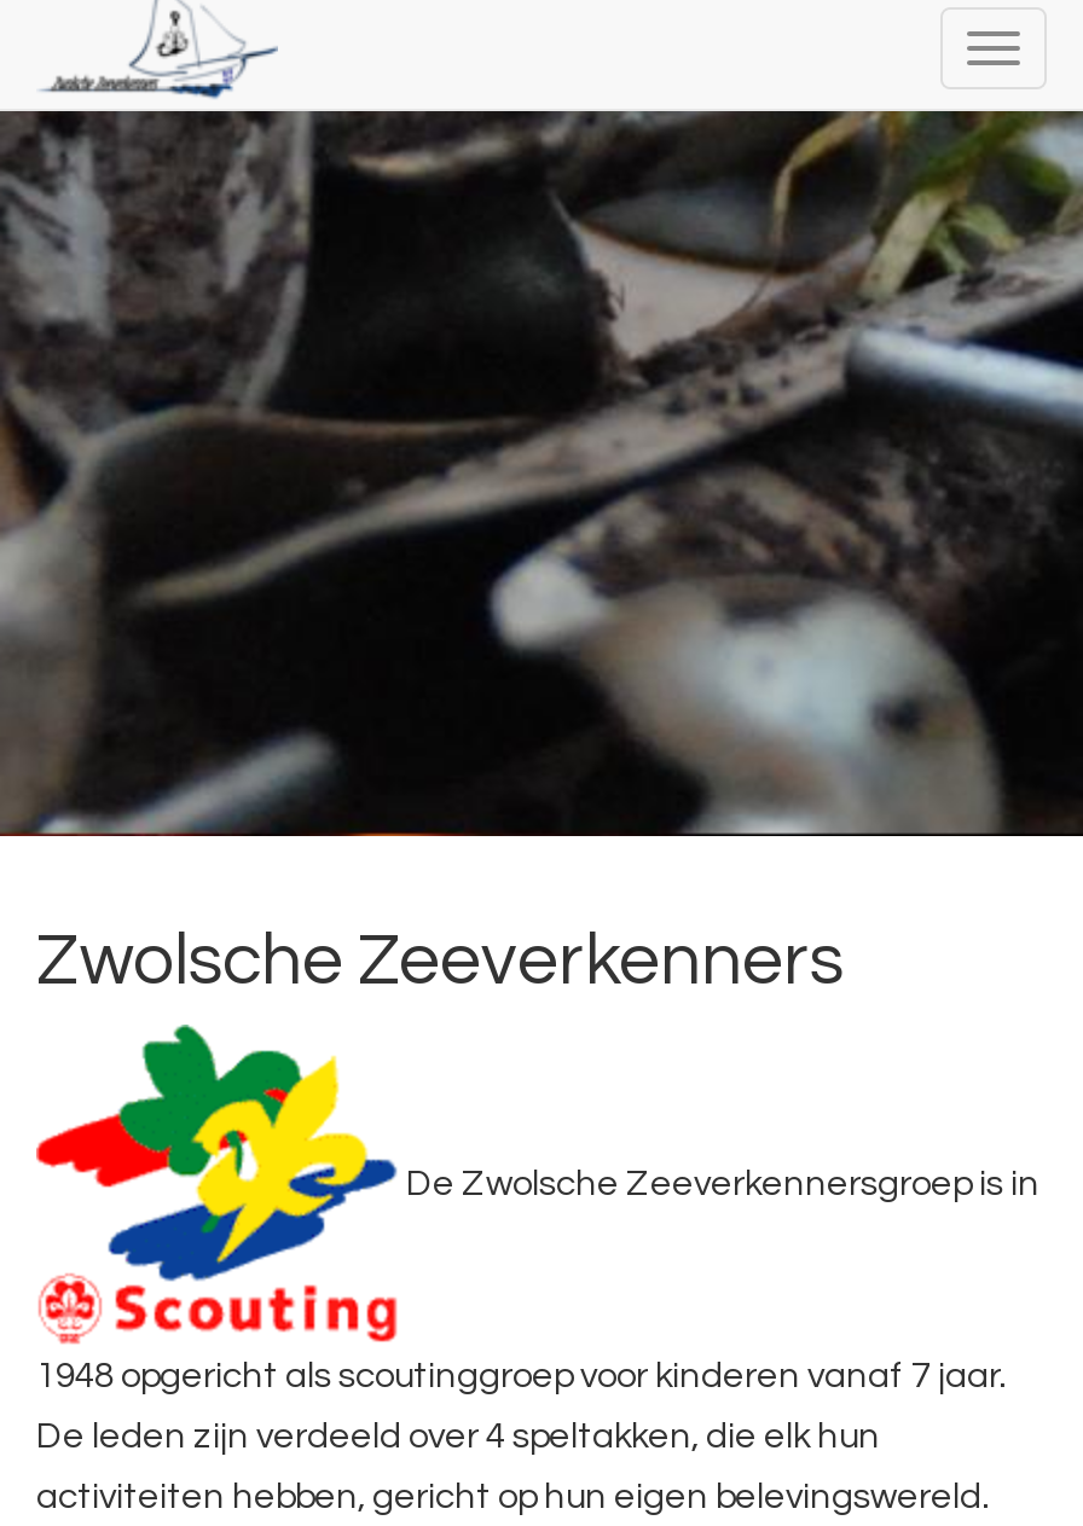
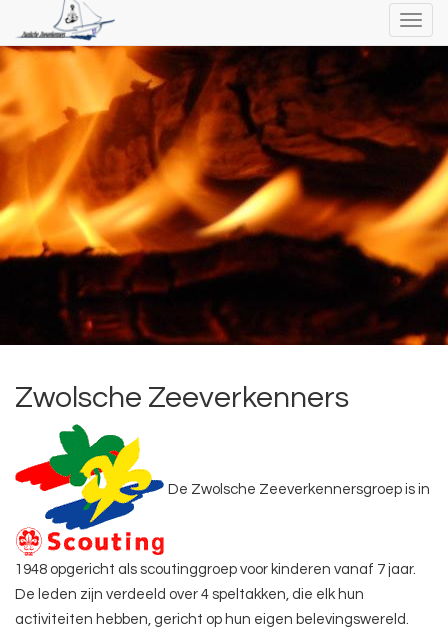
[7,109,1076,839] [image] -> [3,45,445,346] [image]

